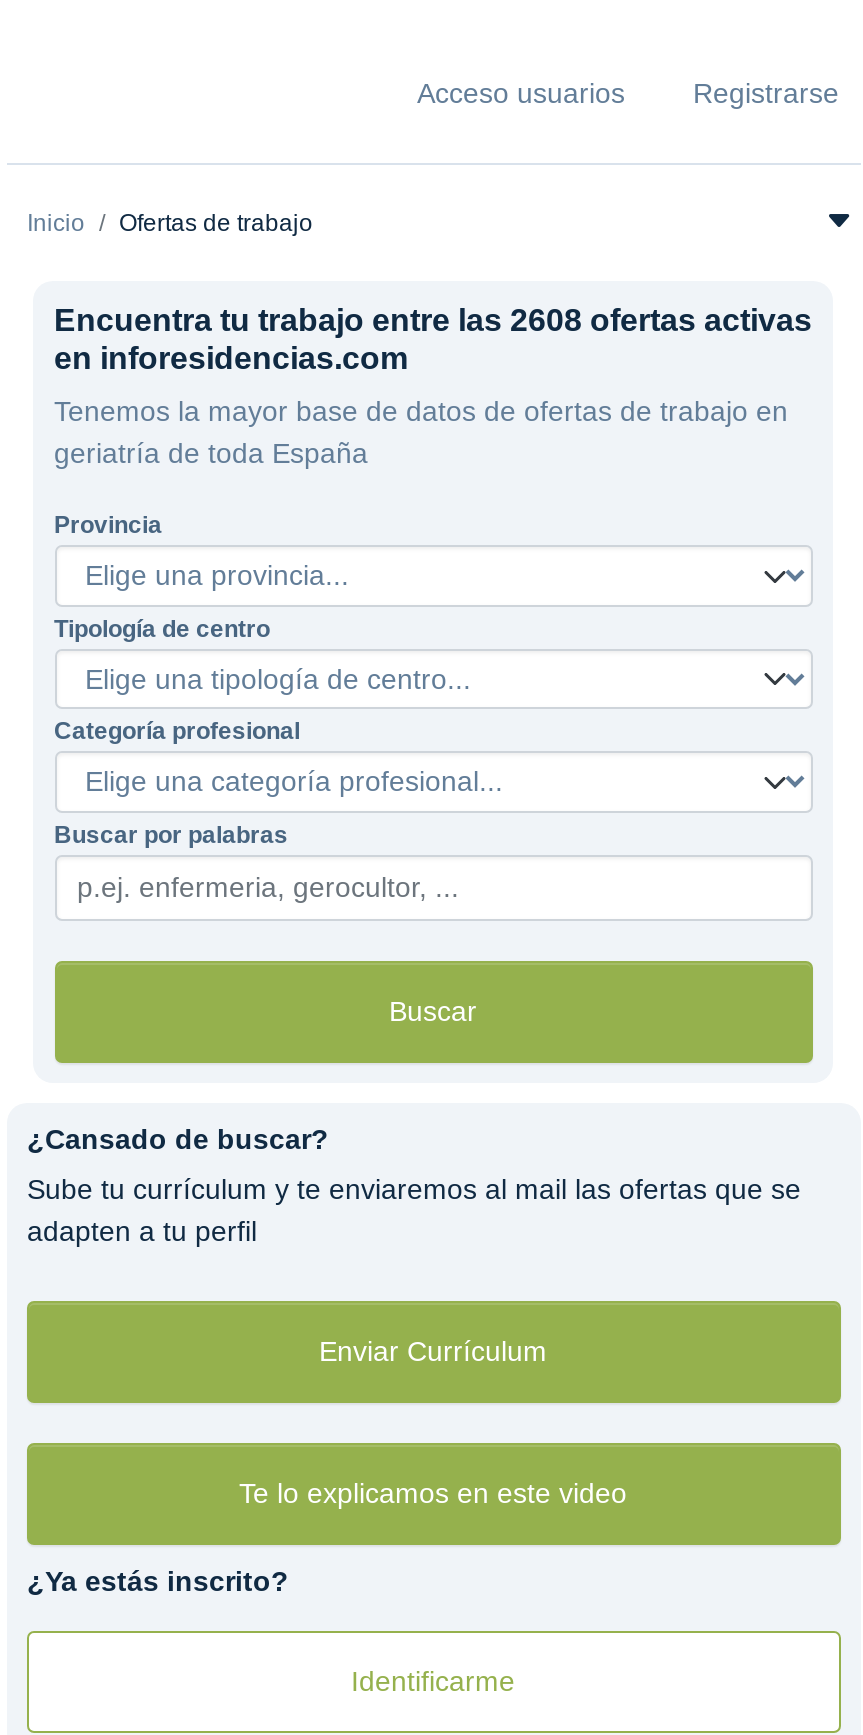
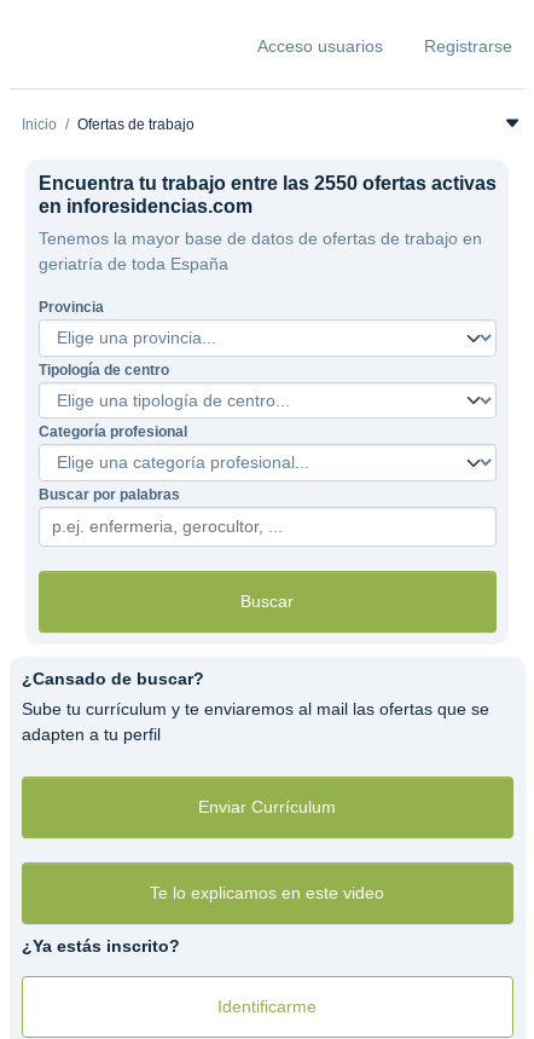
[54,303,812,337] Encuentra tu trabajo entre las 2608 ofertas activas -> [38,173,496,194] Encuentra tu trabajo entre las 2550 ofertas activas

